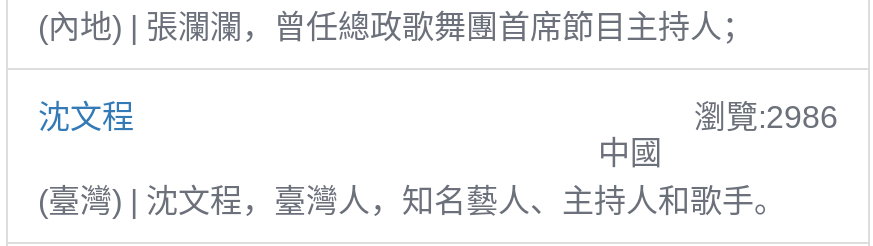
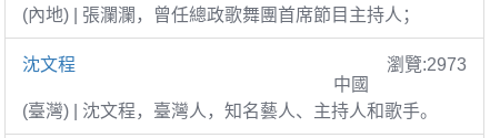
[694,99,838,133] 瀏覽:2986 -> [387,55,467,74] 瀏覽:2973

